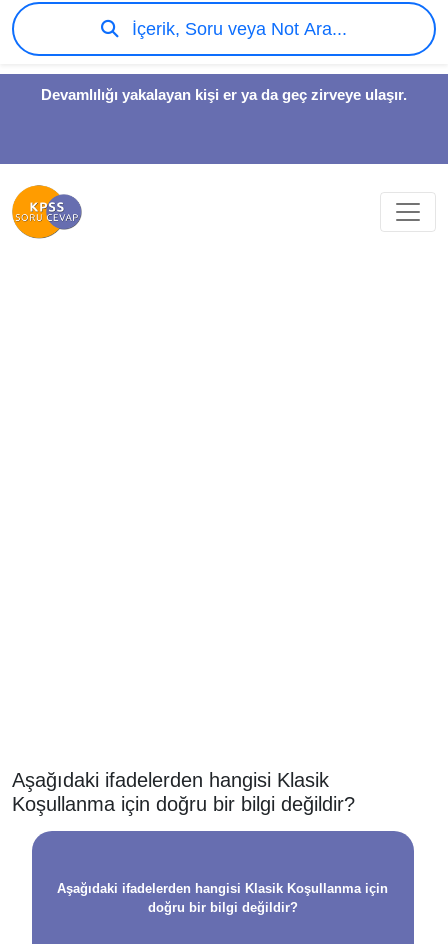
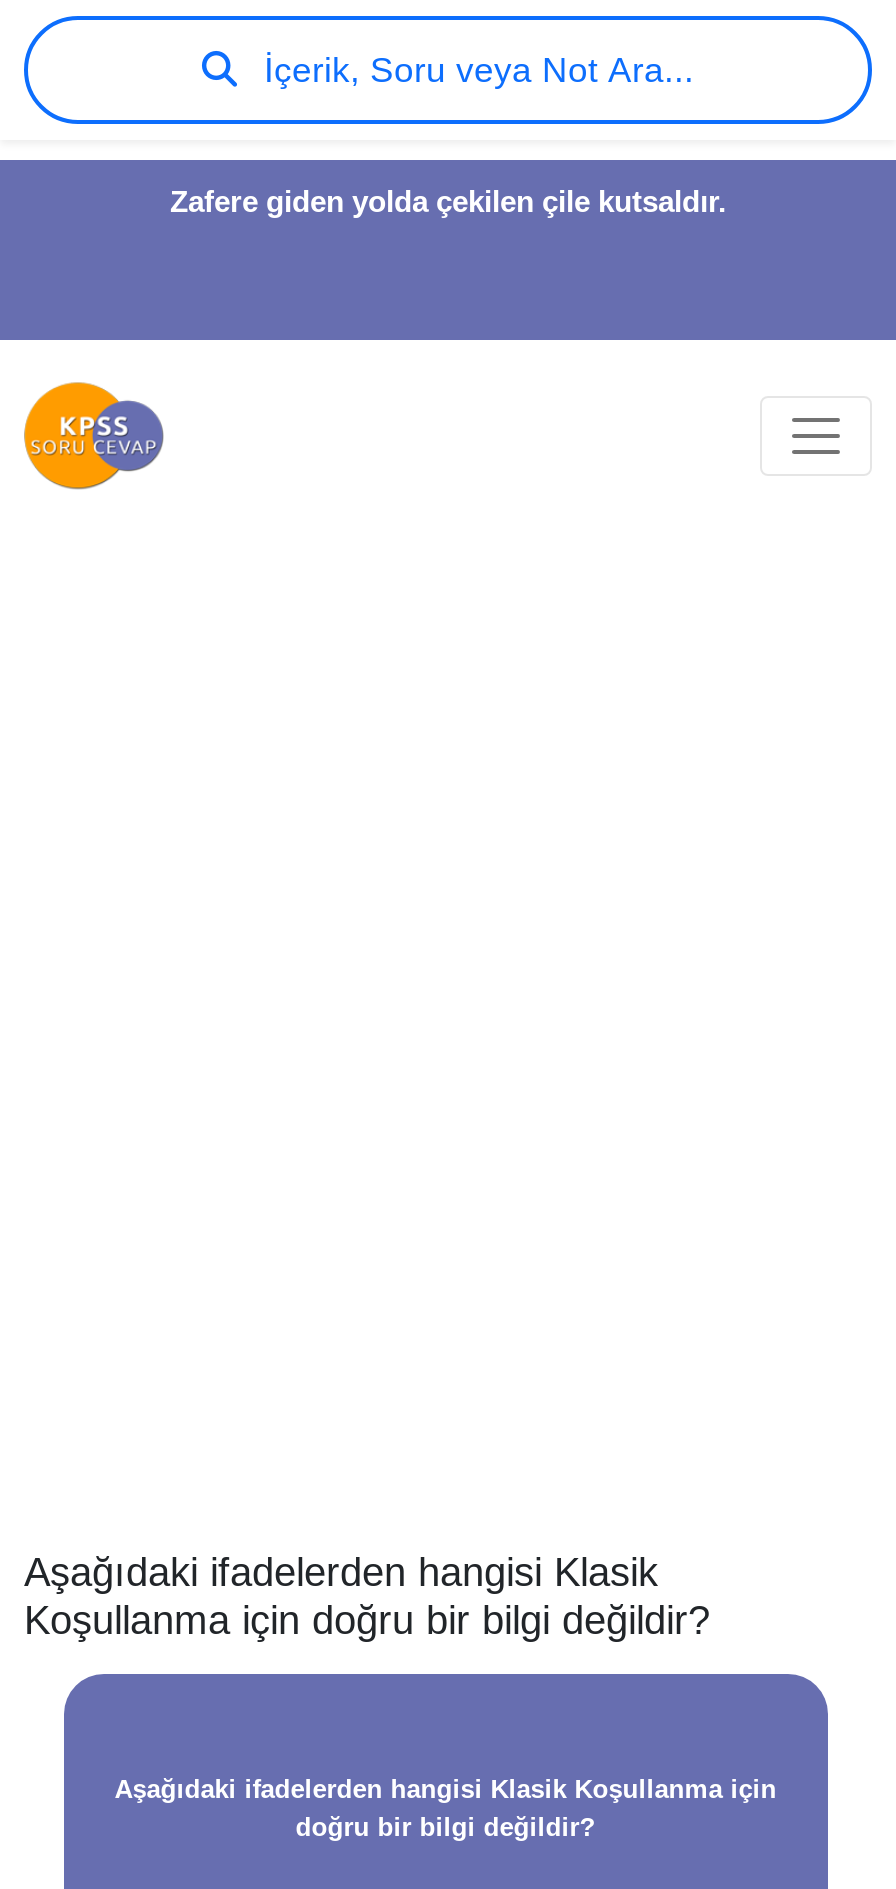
[41,86,407,103] Devamlılığı yakalayan kişi er ya da geç zirveye ulaşır. -> [170,184,726,218] Zafere giden yolda çekilen çile kutsaldır.

